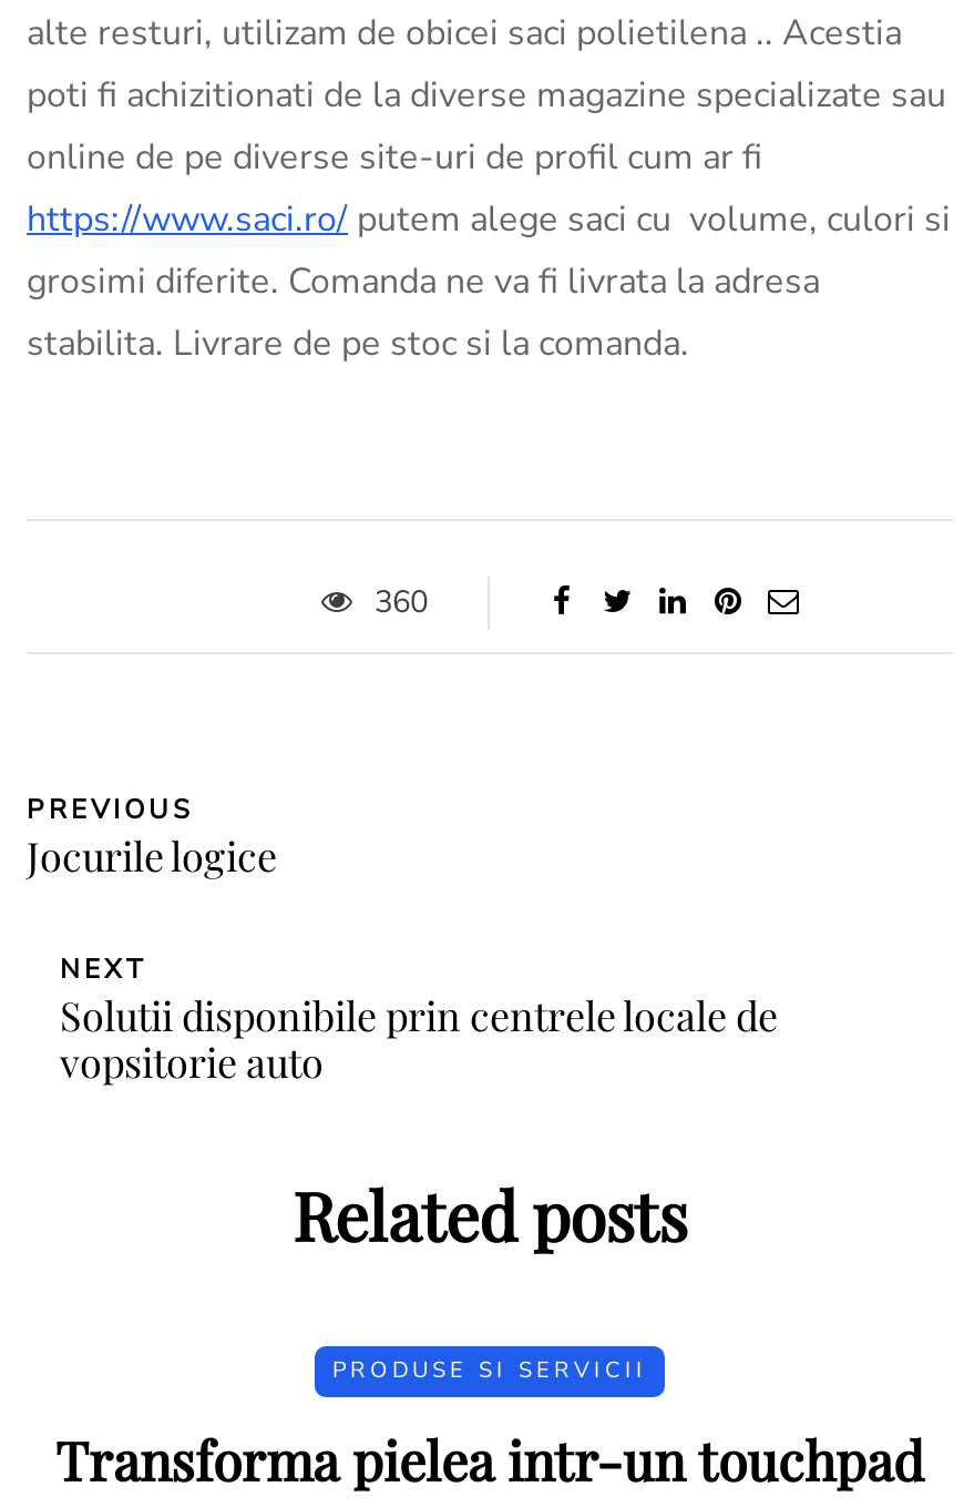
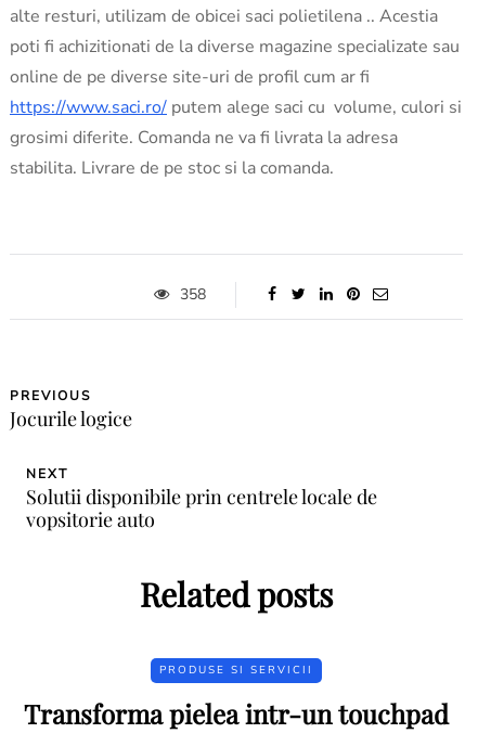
[375,581,428,623] 360 -> [180,284,206,305] 358

